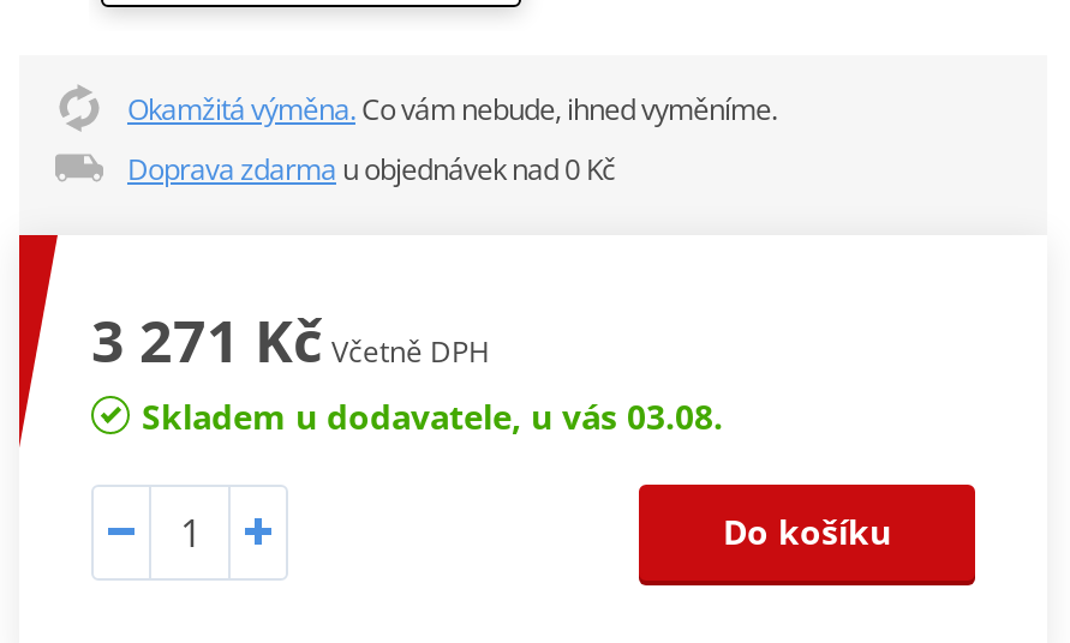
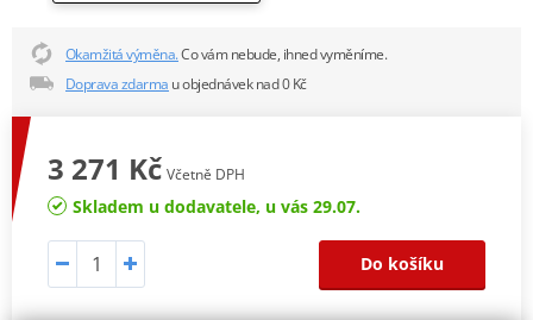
[142,393,723,439] Skladem u dodavatele, u vás 03.08. -> [73,195,360,218] Skladem u dodavatele, u vás 29.07.

